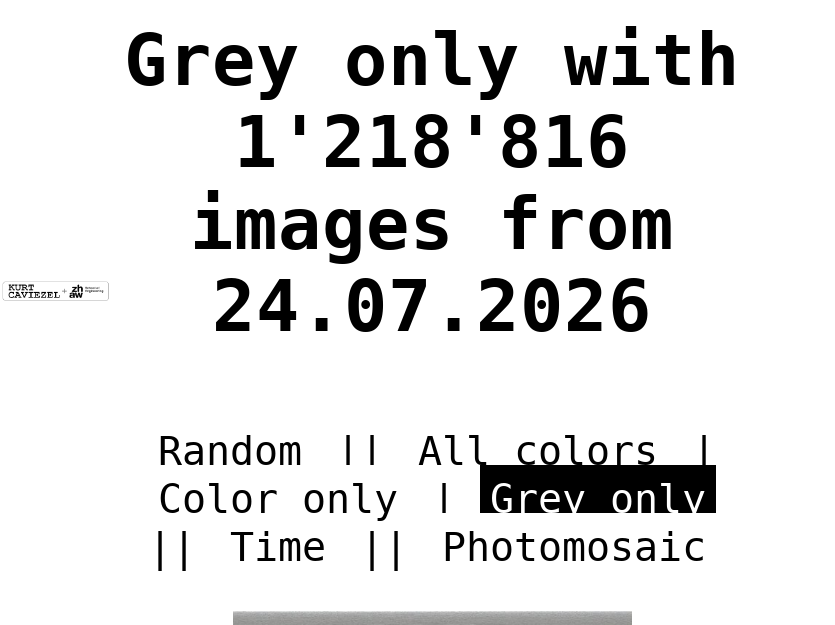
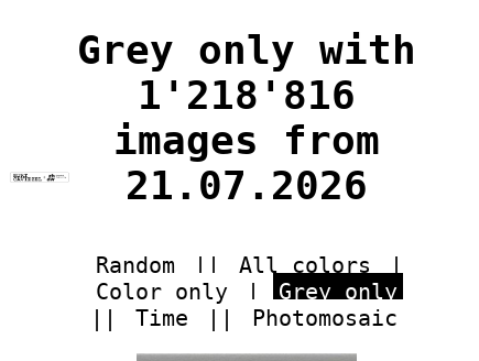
[212,265,652,347] 24.07.2026 -> [126,163,368,208] 21.07.2026

